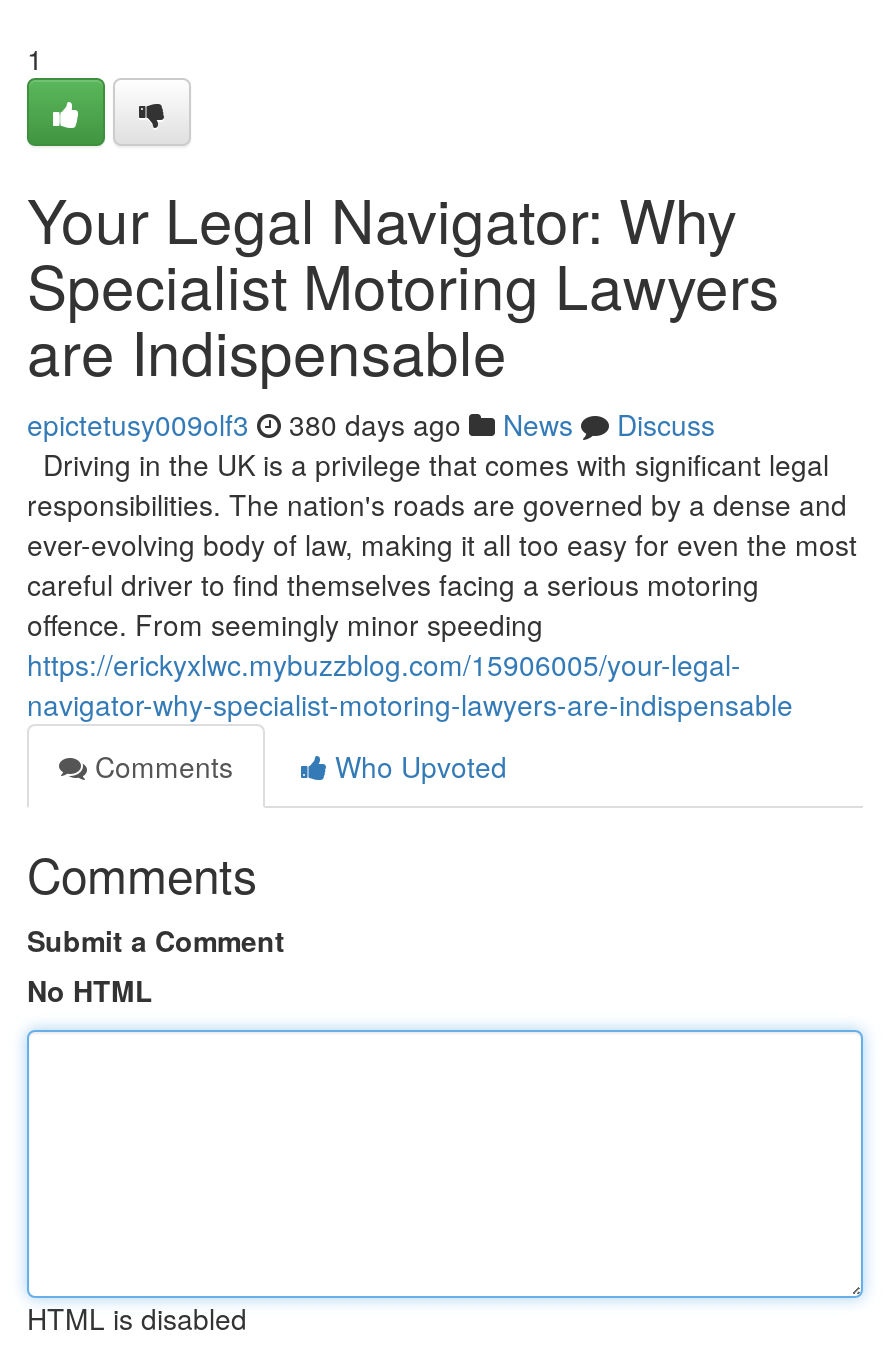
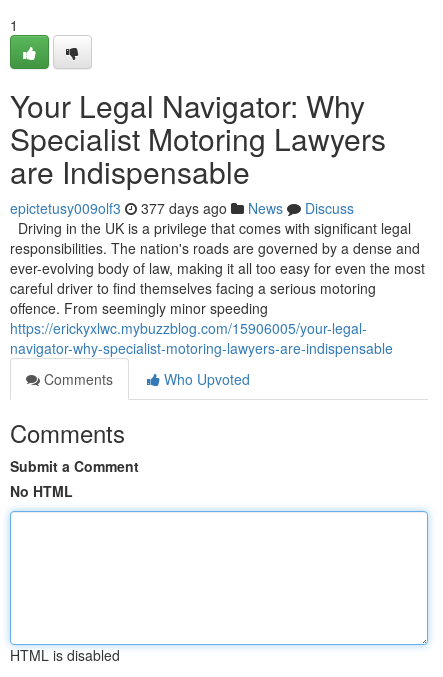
[27,404,715,444] epictetusy009olf3 380 days ago News Discuss -> [10,198,354,218] epictetusy009olf3 377 days ago News Discuss

